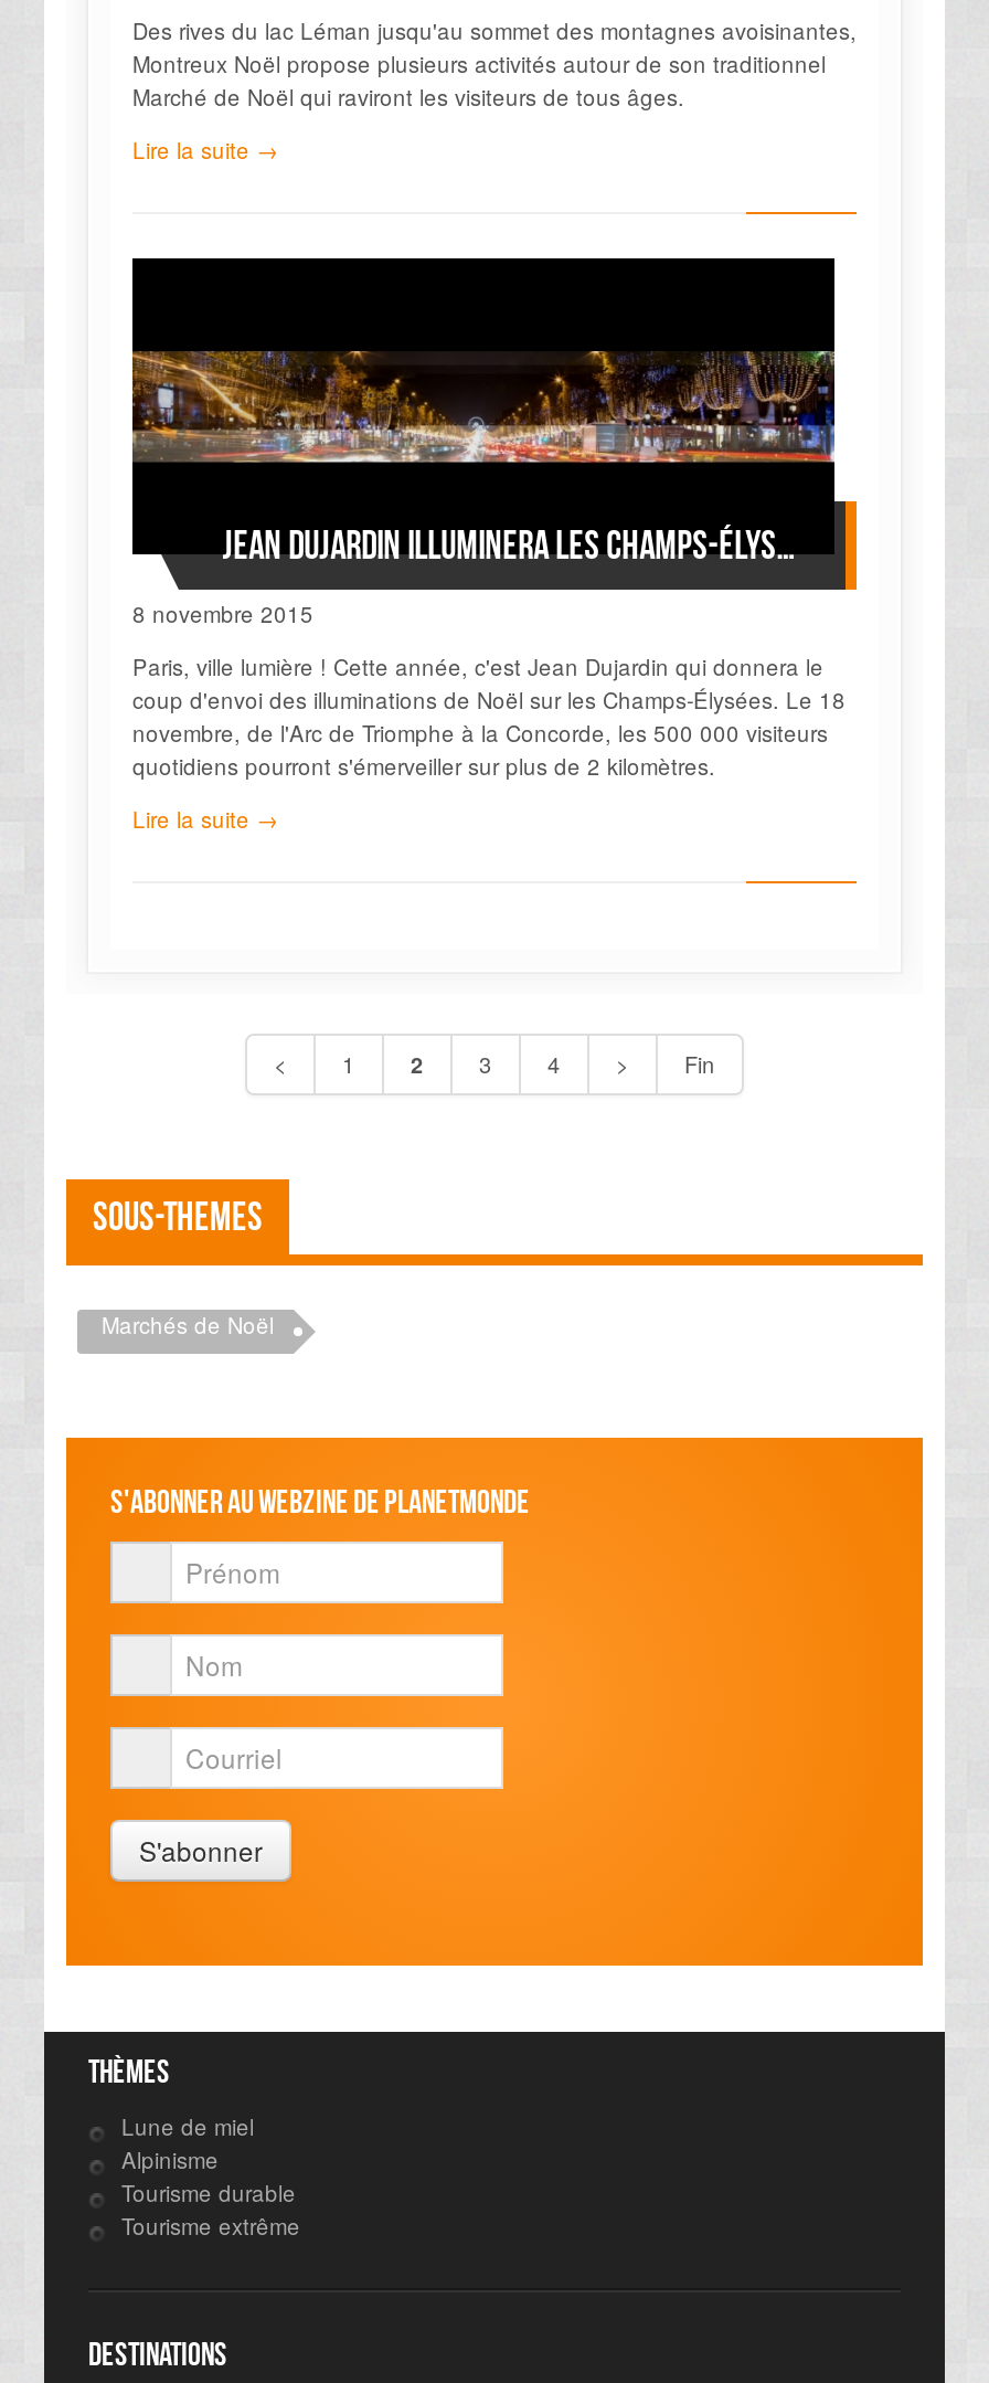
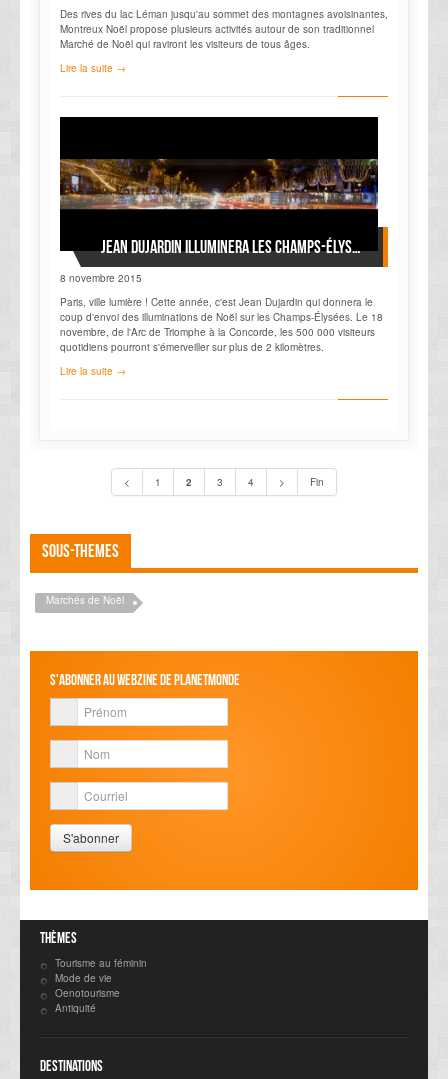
[121,2112,300,2242] Lune de miel | Alpinisme | Tourisme durable | Tourisme extrême -> [55,956,147,1015] Tourisme au féminin | Mode de vie | Oenotourisme | Antiquité

